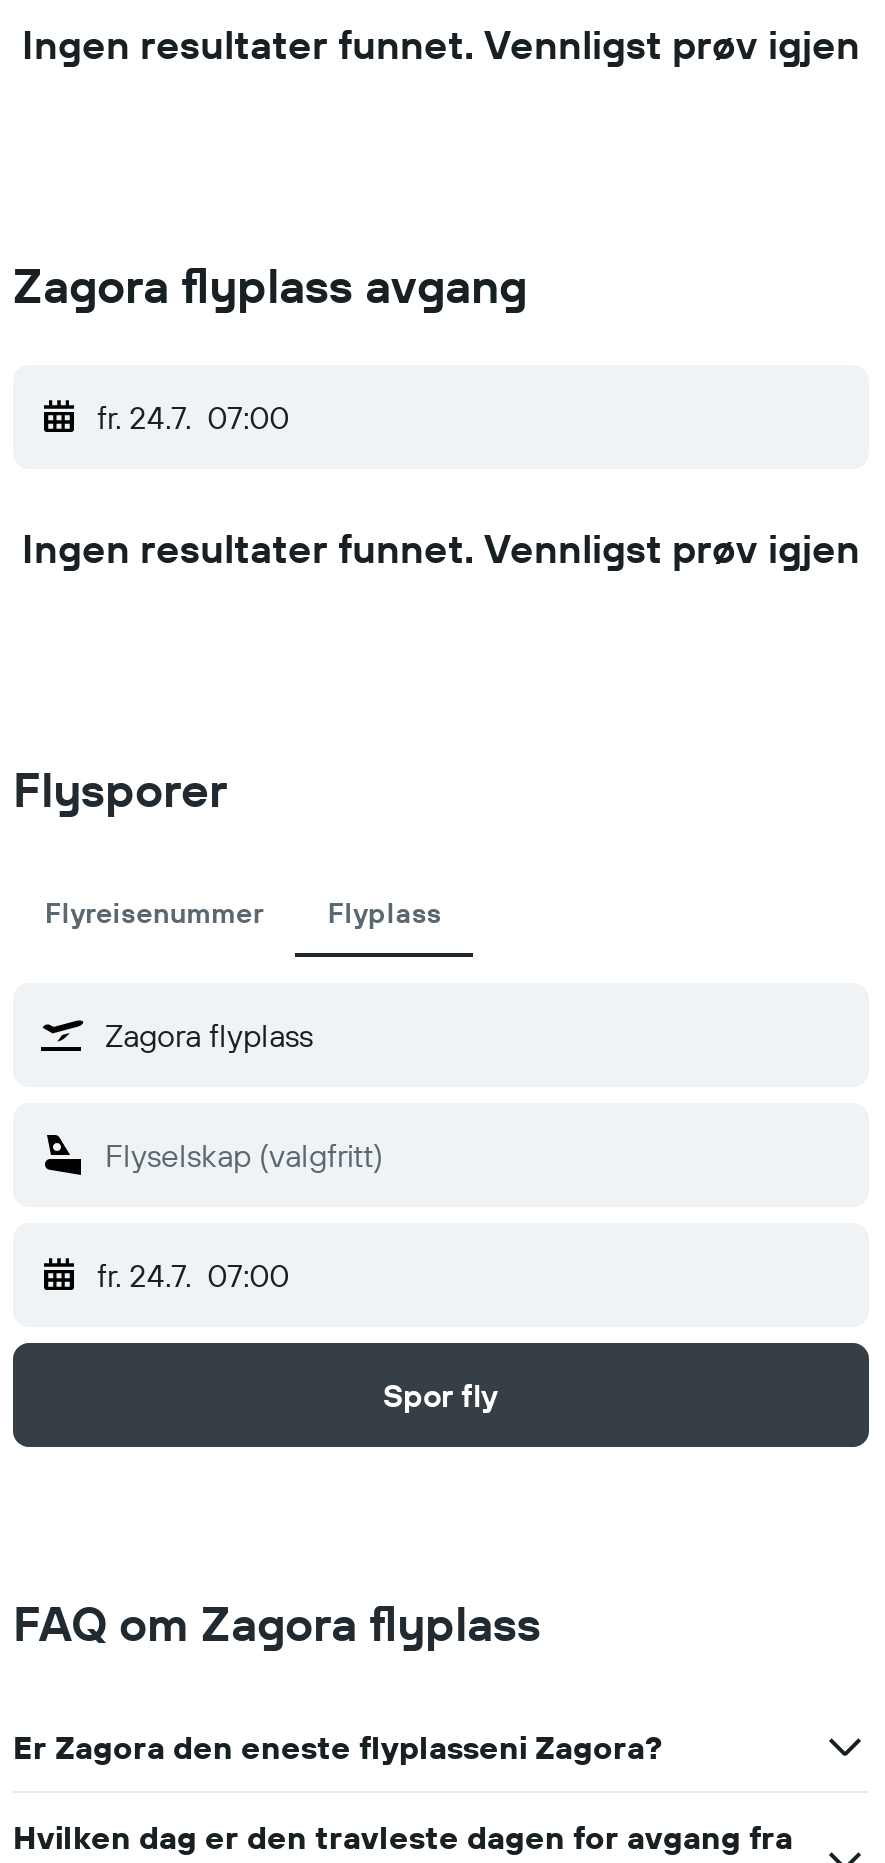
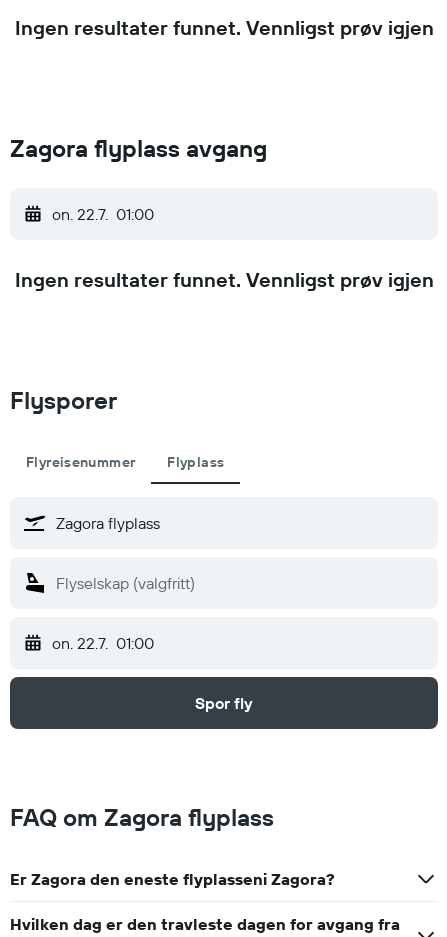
[97,397,289,437] fr. 24.7. 07:00 -> [52,204,154,224] on. 22.7. 01:00
[97,1255,289,1295] fr. 24.7. 07:00 -> [52,633,154,653] on. 22.7. 01:00

